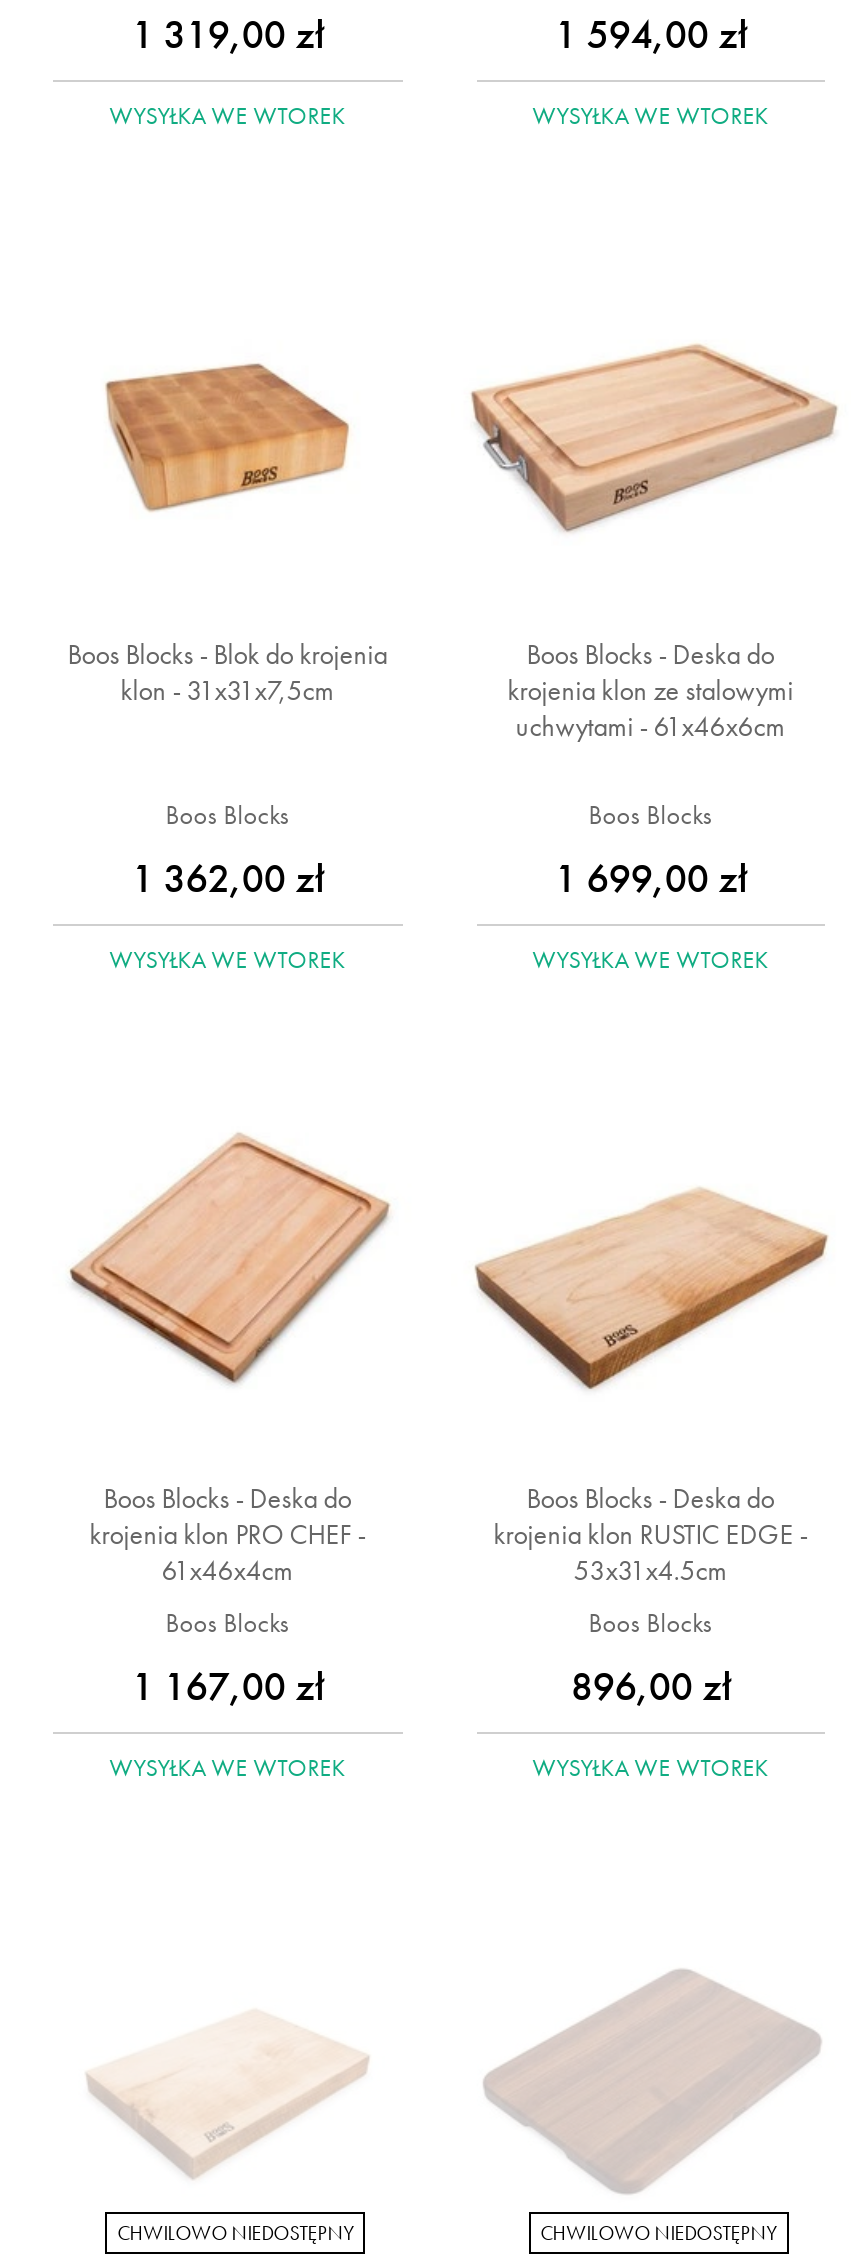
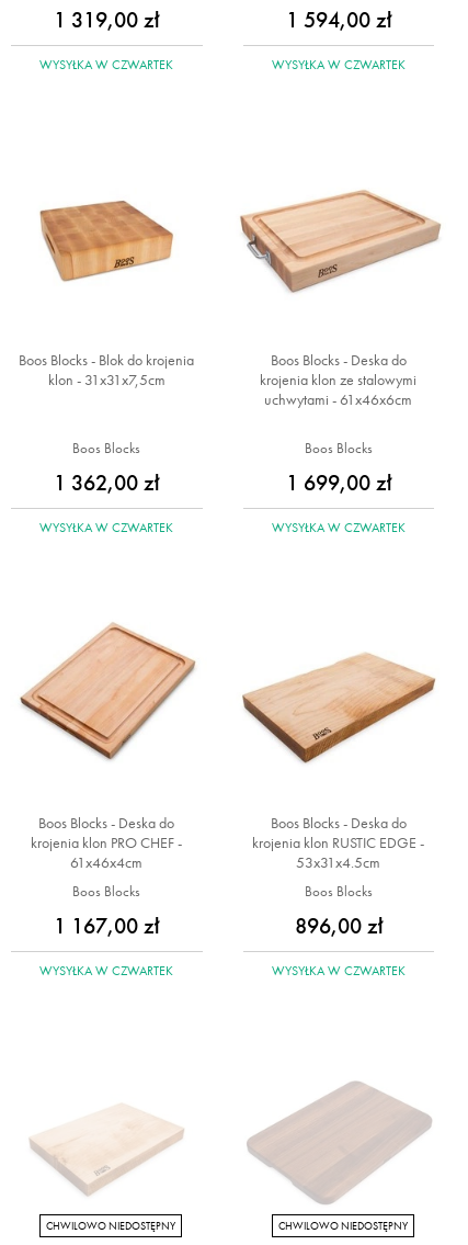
[109,100,345,132] WYSYŁKA WE WTOREK -> [40,56,173,73] WYSYŁKA W CZWARTEK
[533,100,769,132] WYSYŁKA WE WTOREK -> [272,56,405,73] WYSYŁKA W CZWARTEK
[109,944,345,976] WYSYŁKA WE WTOREK -> [40,519,173,536] WYSYŁKA W CZWARTEK
[533,944,769,976] WYSYŁKA WE WTOREK -> [272,519,405,536] WYSYŁKA W CZWARTEK
[109,1752,345,1784] WYSYŁKA WE WTOREK -> [40,962,173,980] WYSYŁKA W CZWARTEK
[533,1752,769,1784] WYSYŁKA WE WTOREK -> [272,962,405,980] WYSYŁKA W CZWARTEK

